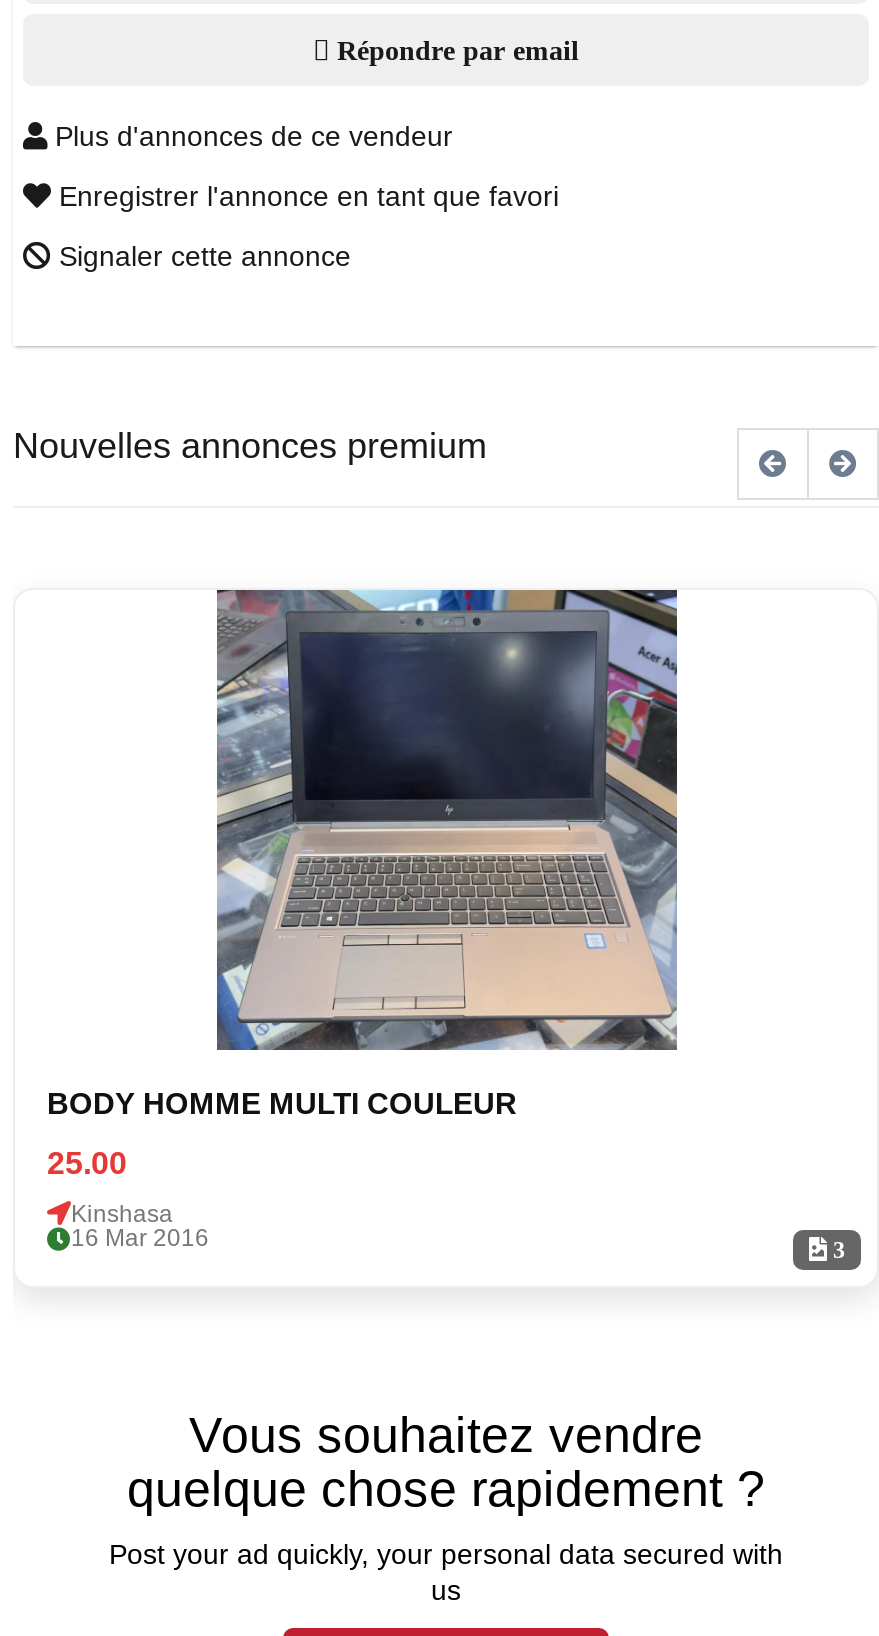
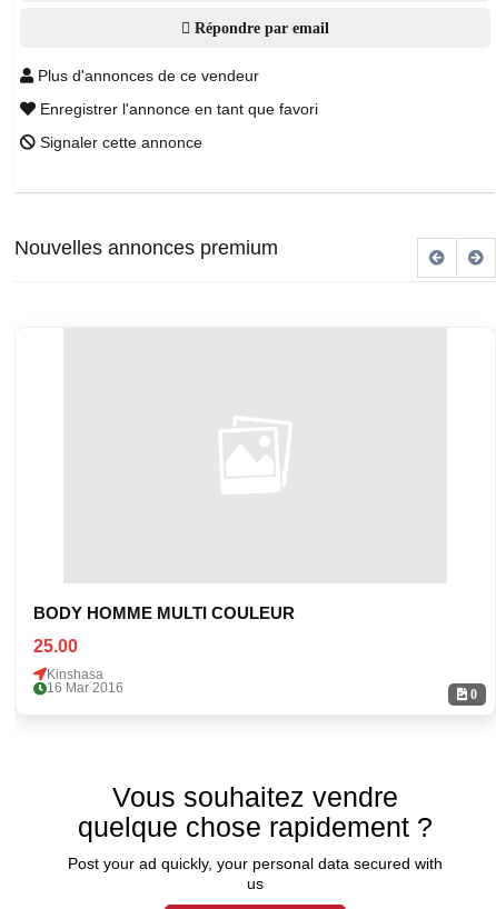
[215,588,679,1052] [image] -> none
[827,1236,845,1262] 3 -> [467,687,477,701] 0

